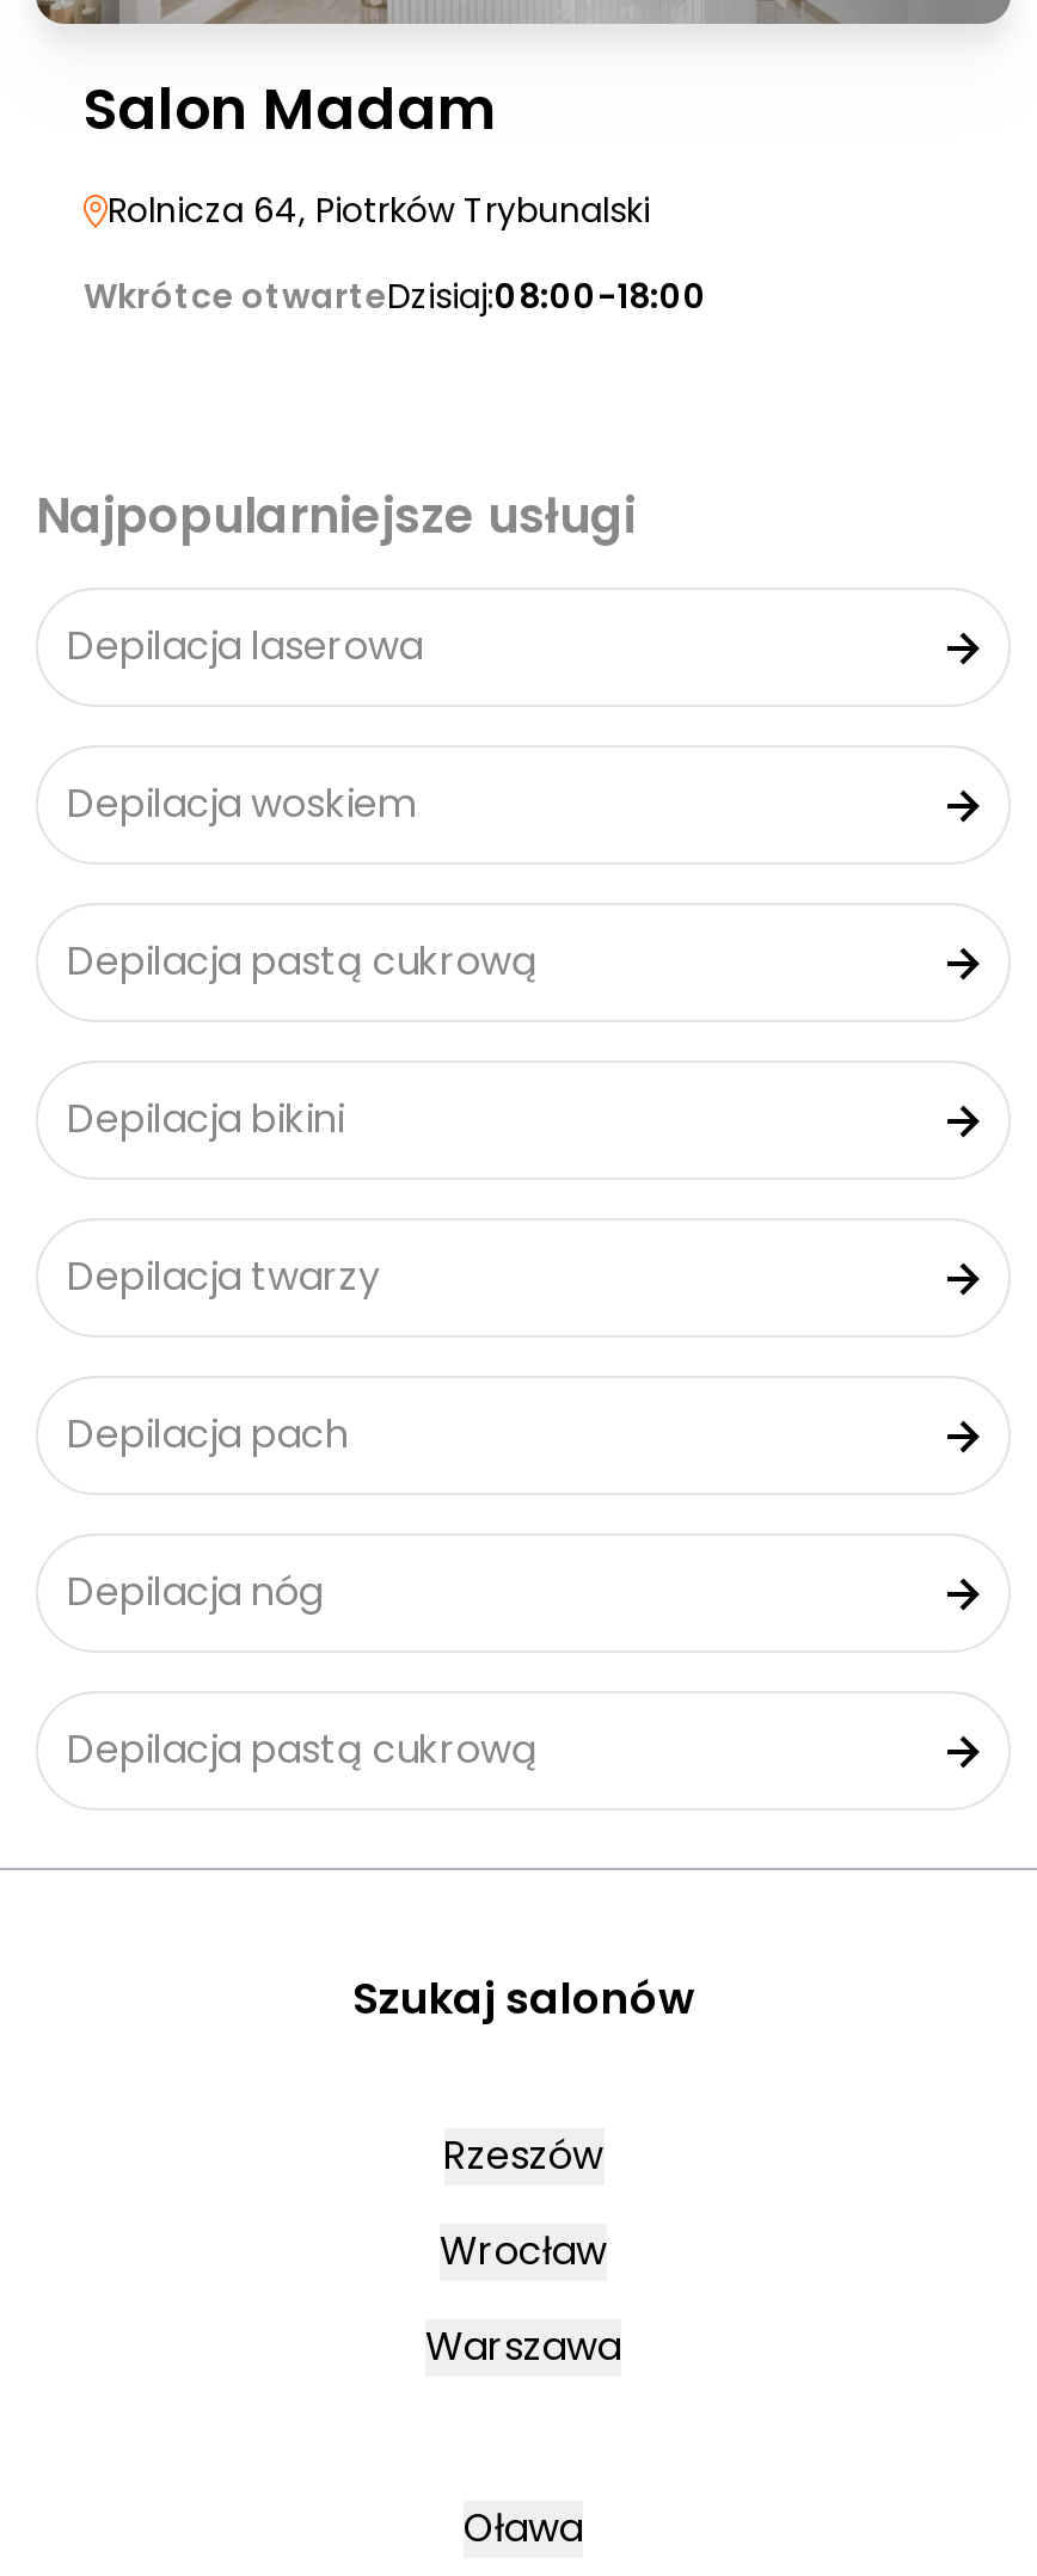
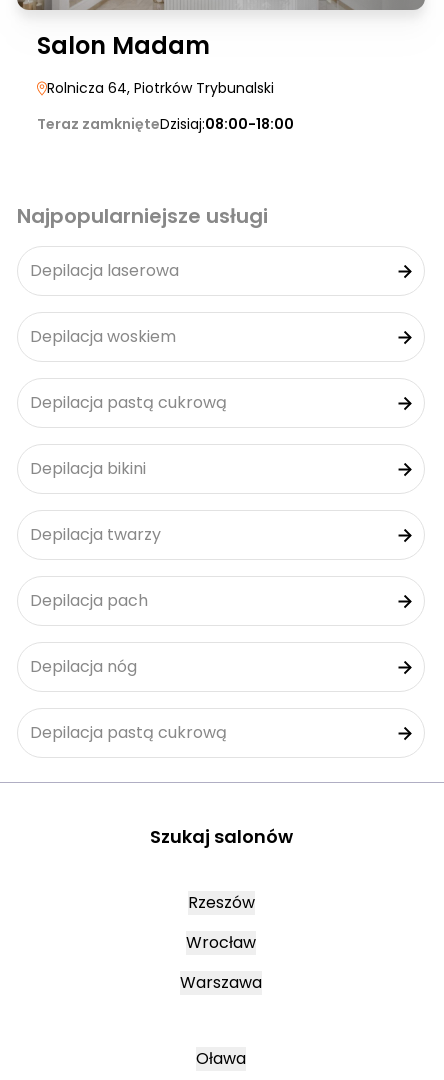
[84,272,707,320] Wkrótce otwarteDzisiaj:08:00-18:00 -> [37,114,294,134] Teraz zamknięteDzisiaj:08:00-18:00

